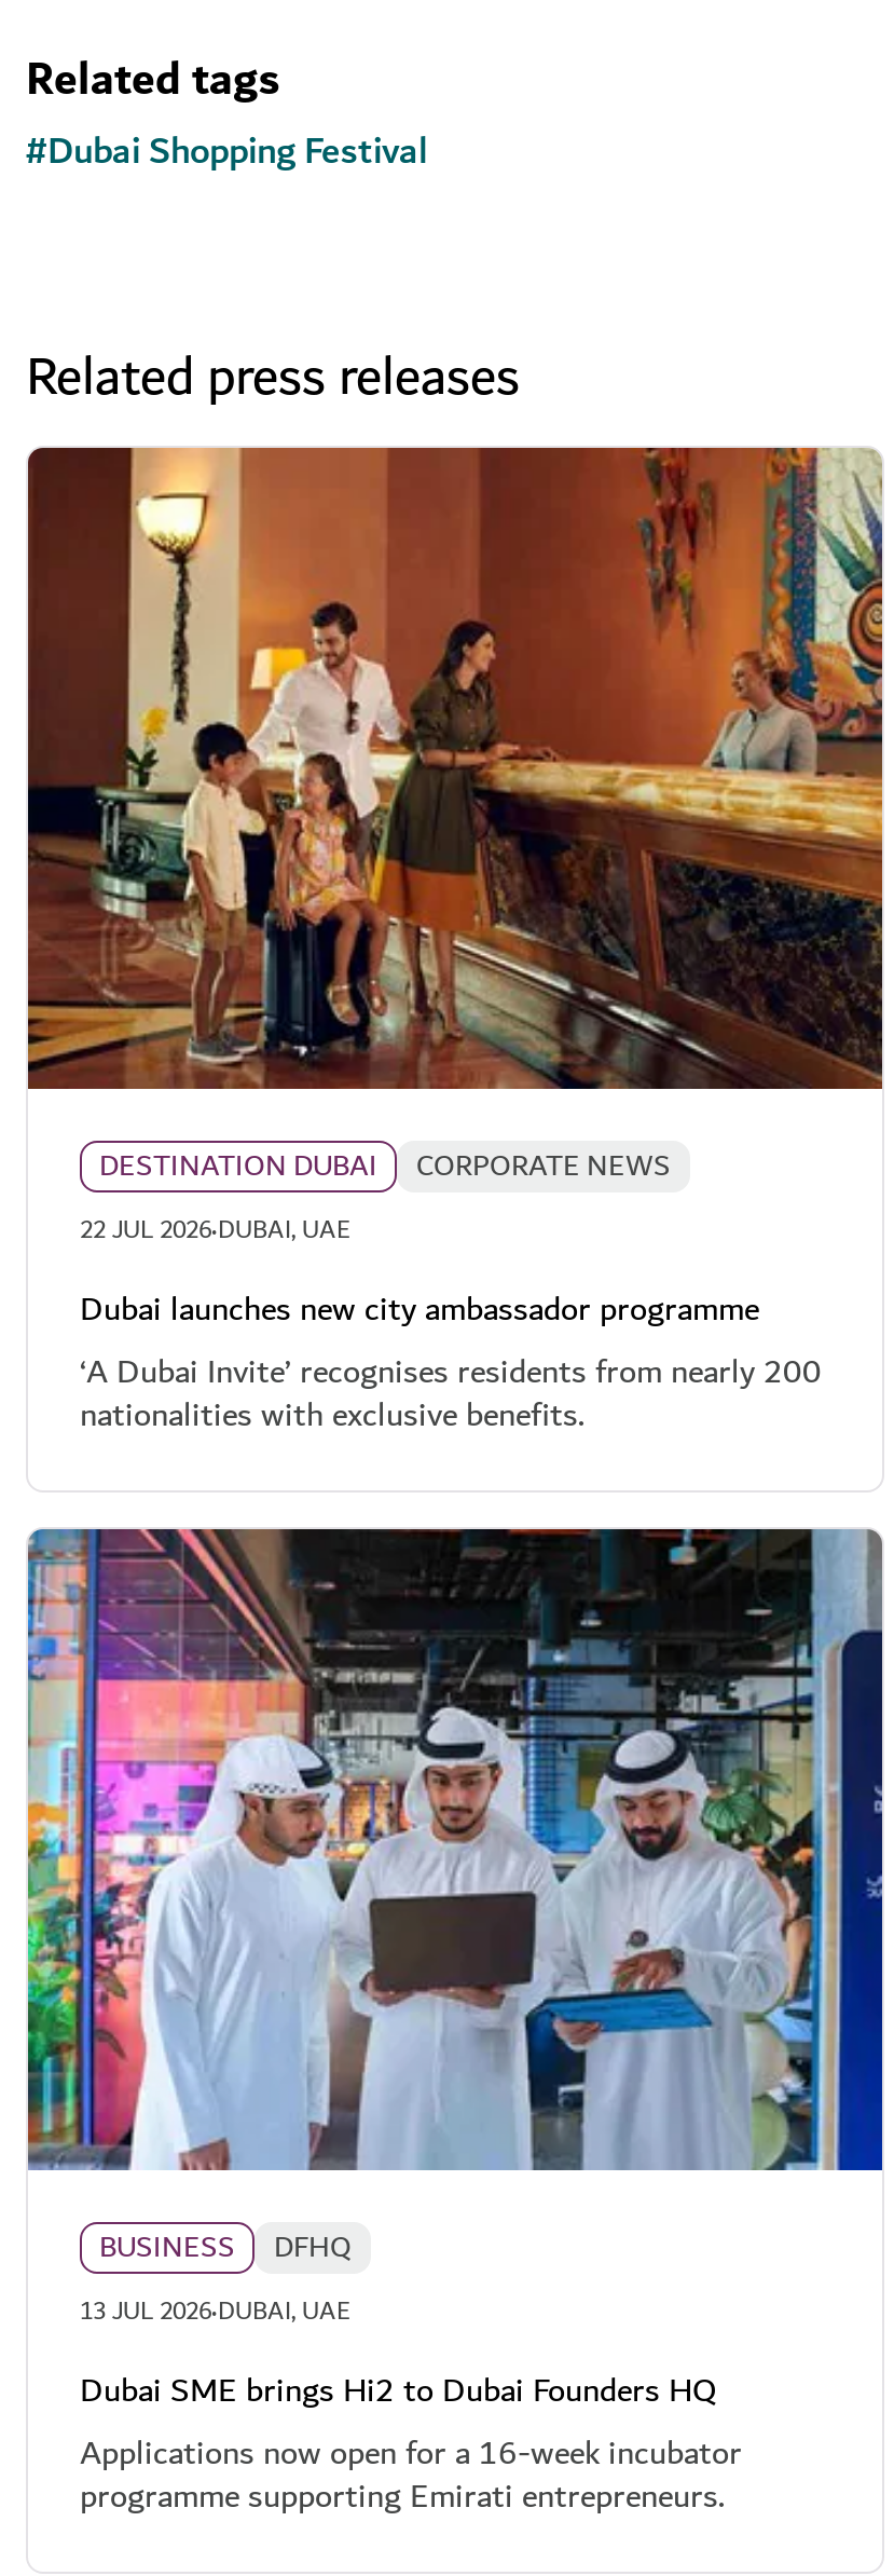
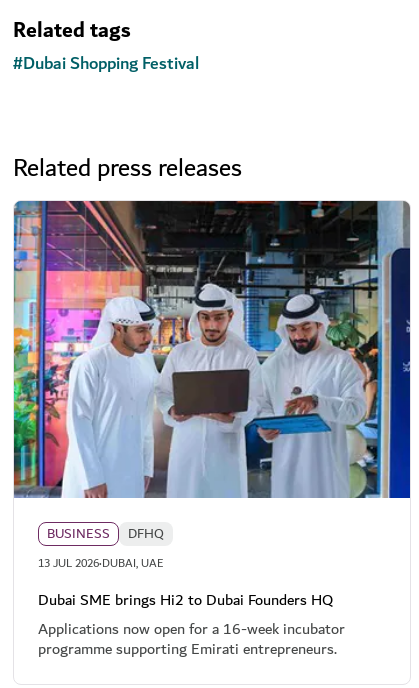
[26,446,884,1445] [image] | DESTINATION DUBAI | CORPORATE NEWS | 22 JUL 2026·DUBAI, UAE | Dubai launches new city ambassador programme | ‘A Dubai Invite’ recognises residents from nearly 200 | nationalities with exclusive benefits. -> none

